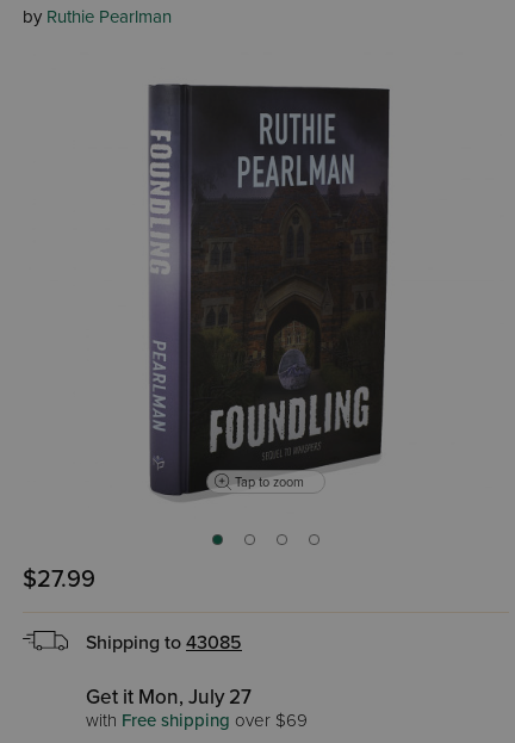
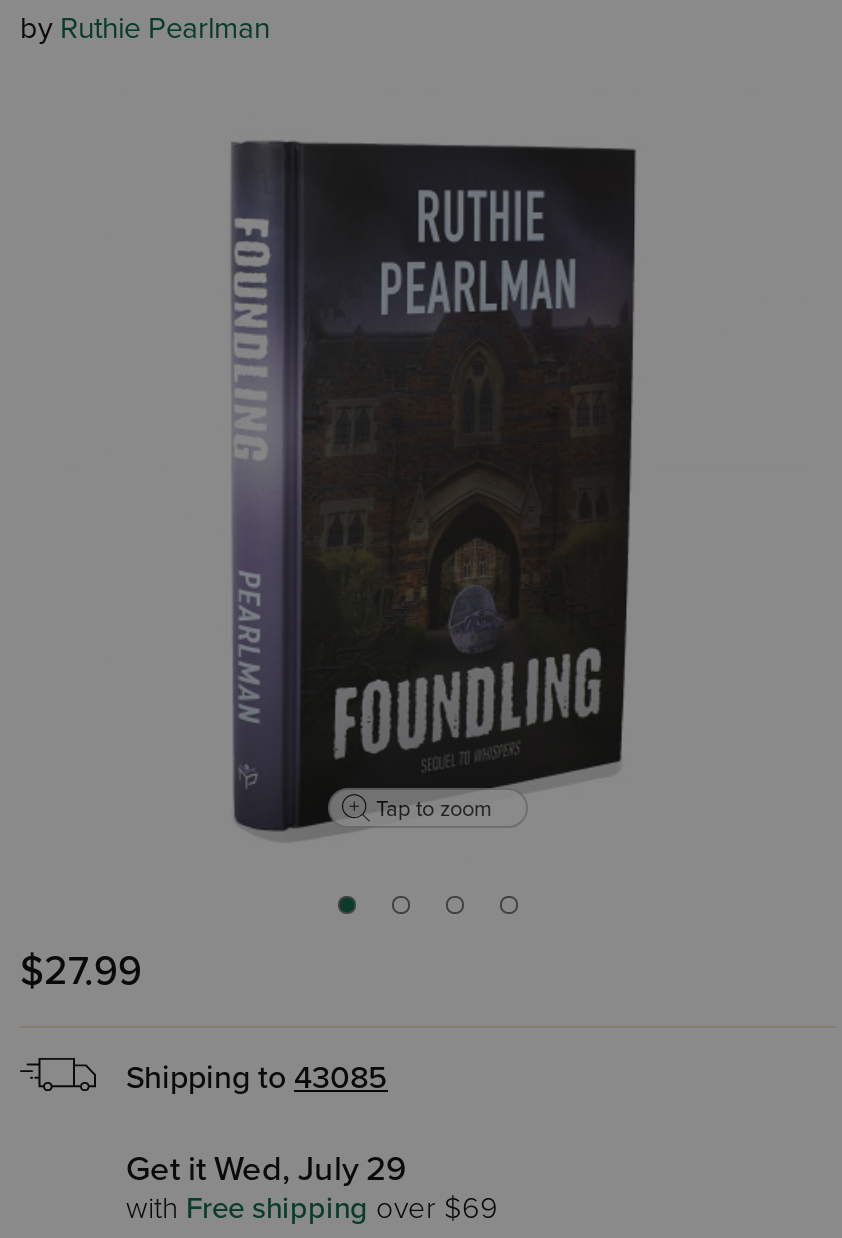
[86,685,252,710] Get it Mon, July 27 -> [126,1148,406,1190] Get it Wed, July 29

